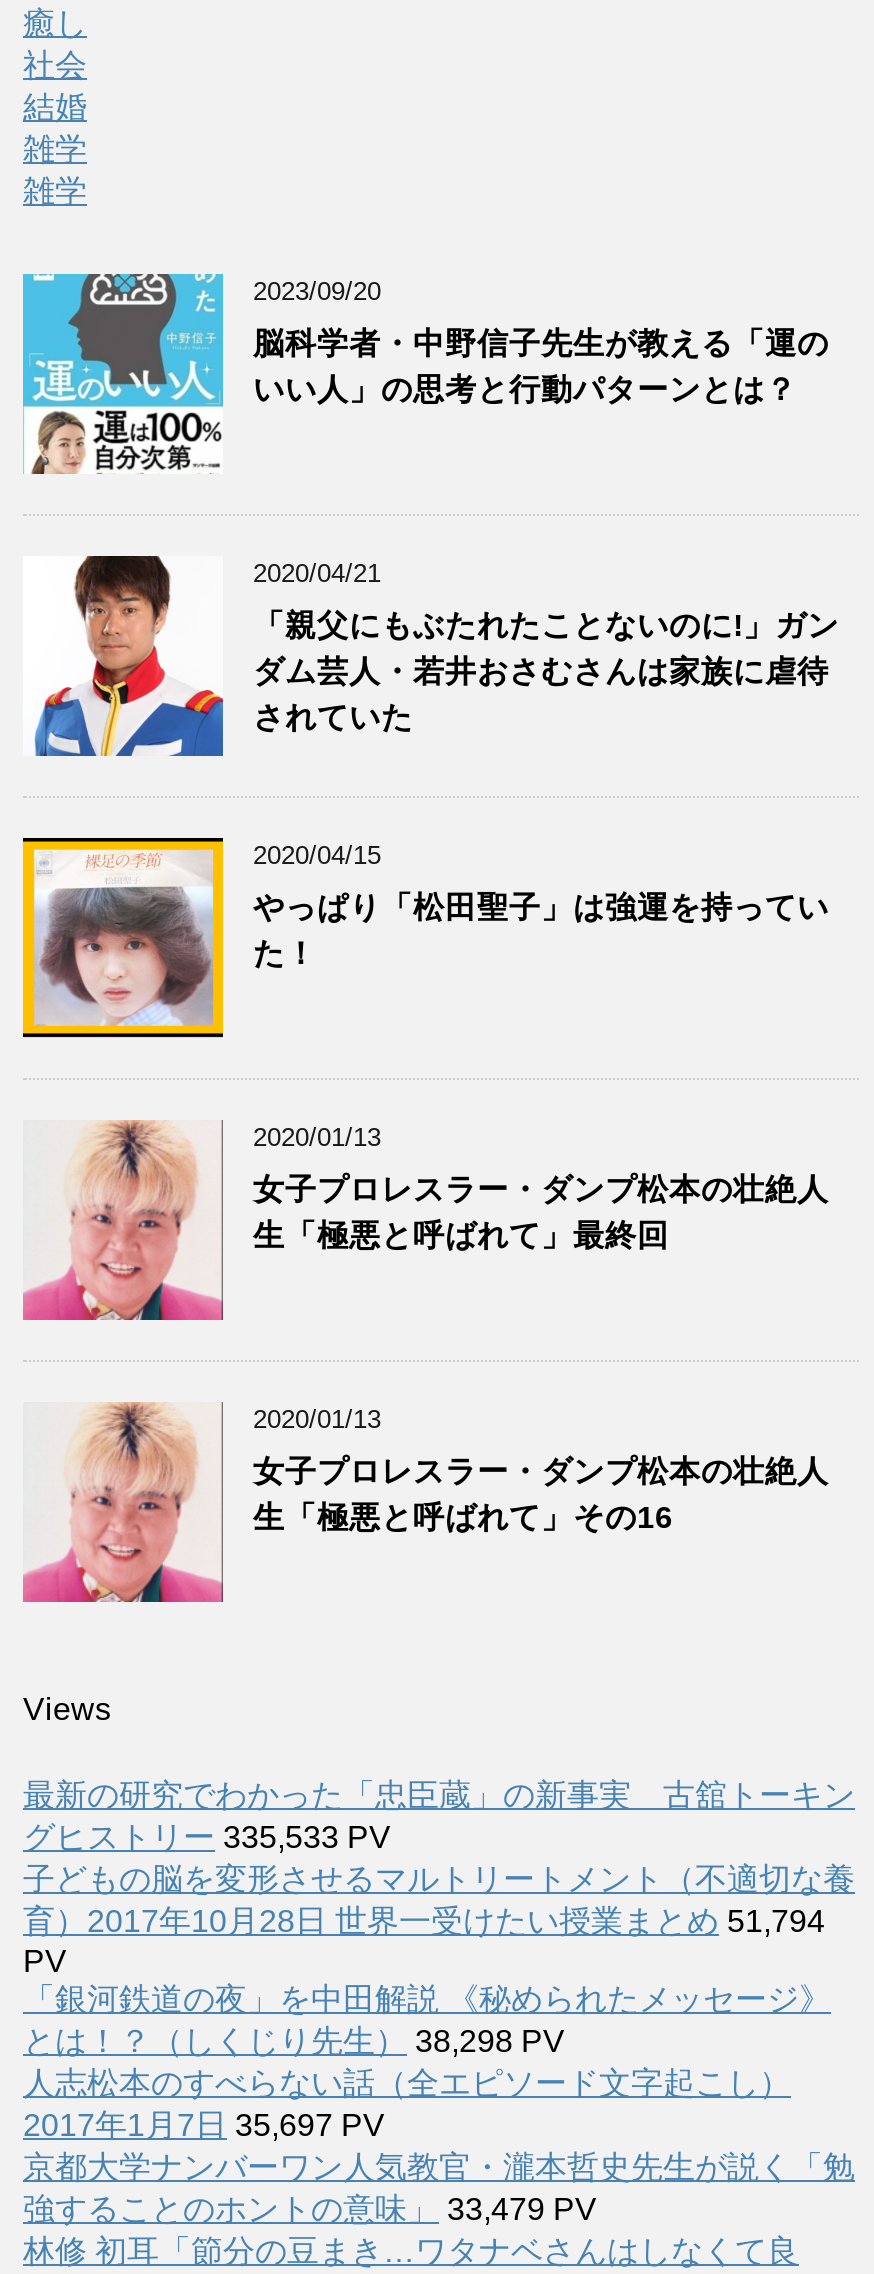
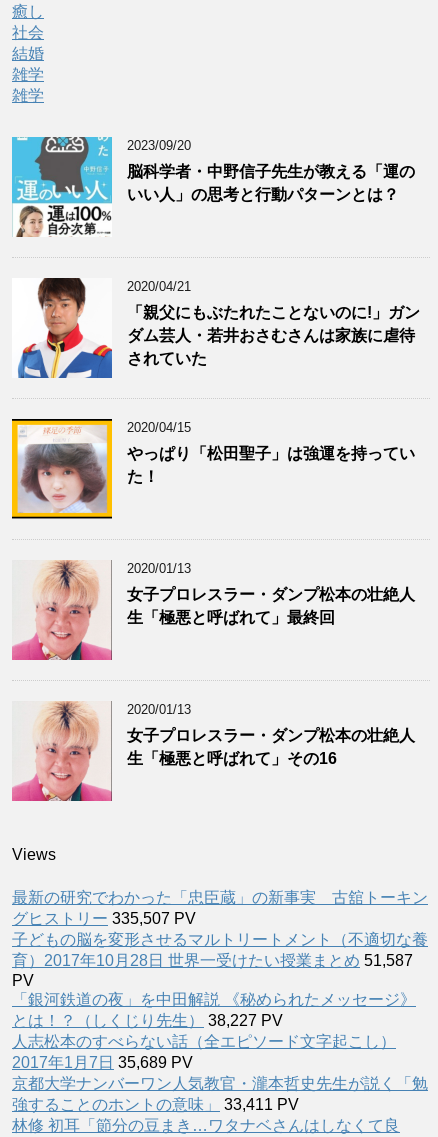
[23,1819,391,1853] グヒストリー335,533 PV -> [12,910,196,927] グヒストリー335,507 PV
[23,1903,825,1937] 育）2017年10月28日 世界一受けたい授業まとめ51,794 -> [12,952,413,969] 育）2017年10月28日 世界一受けたい授業まとめ51,587
[23,2023,565,2057] とは！？（しくじり先生）38,298 PV -> [12,1012,283,1029] とは！？（しくじり先生）38,227 PV
[23,2107,385,2141] 2017年1月7日35,697 PV -> [12,1054,193,1071] 2017年1月7日35,689 PV
[23,2191,597,2225] 強することのホントの意味」33,479 PV -> [12,1096,299,1113] 強することのホントの意味」33,411 PV

